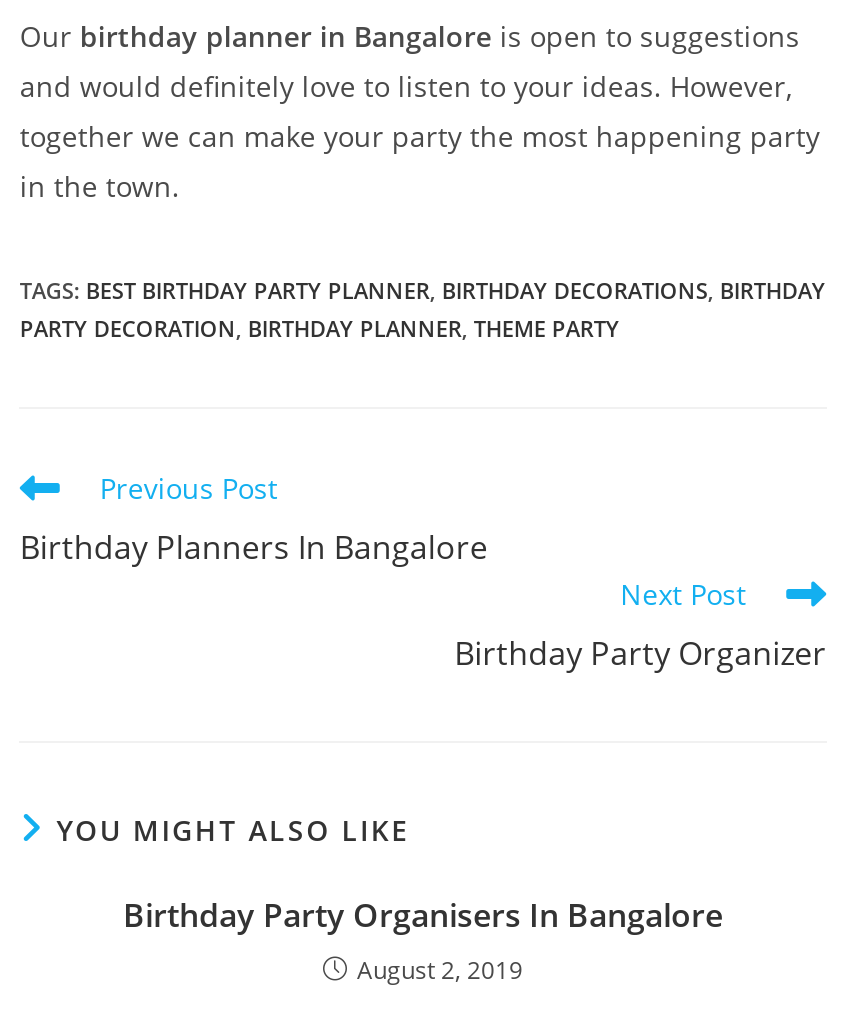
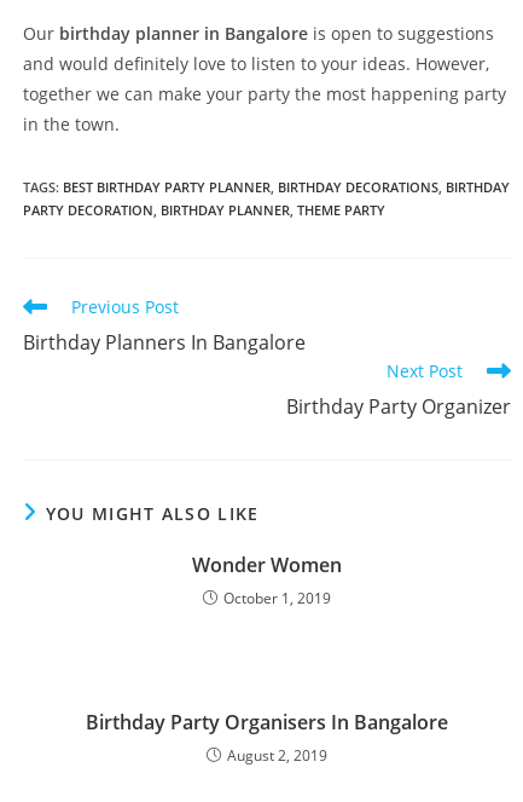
none -> [192,552,342,608] Wonder Women | October 1, 2019

